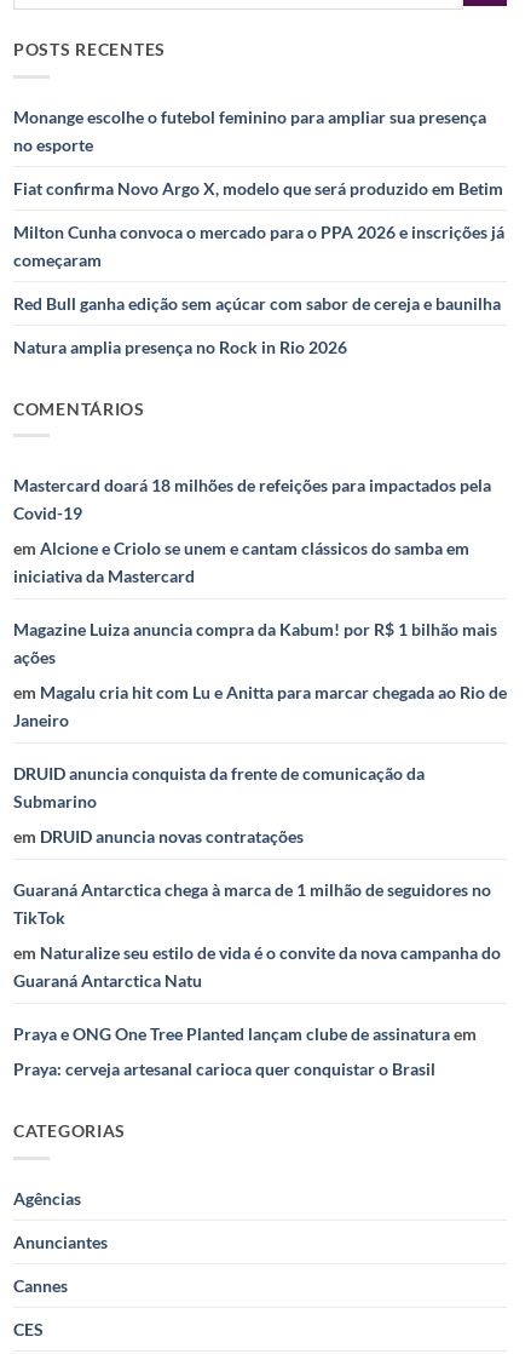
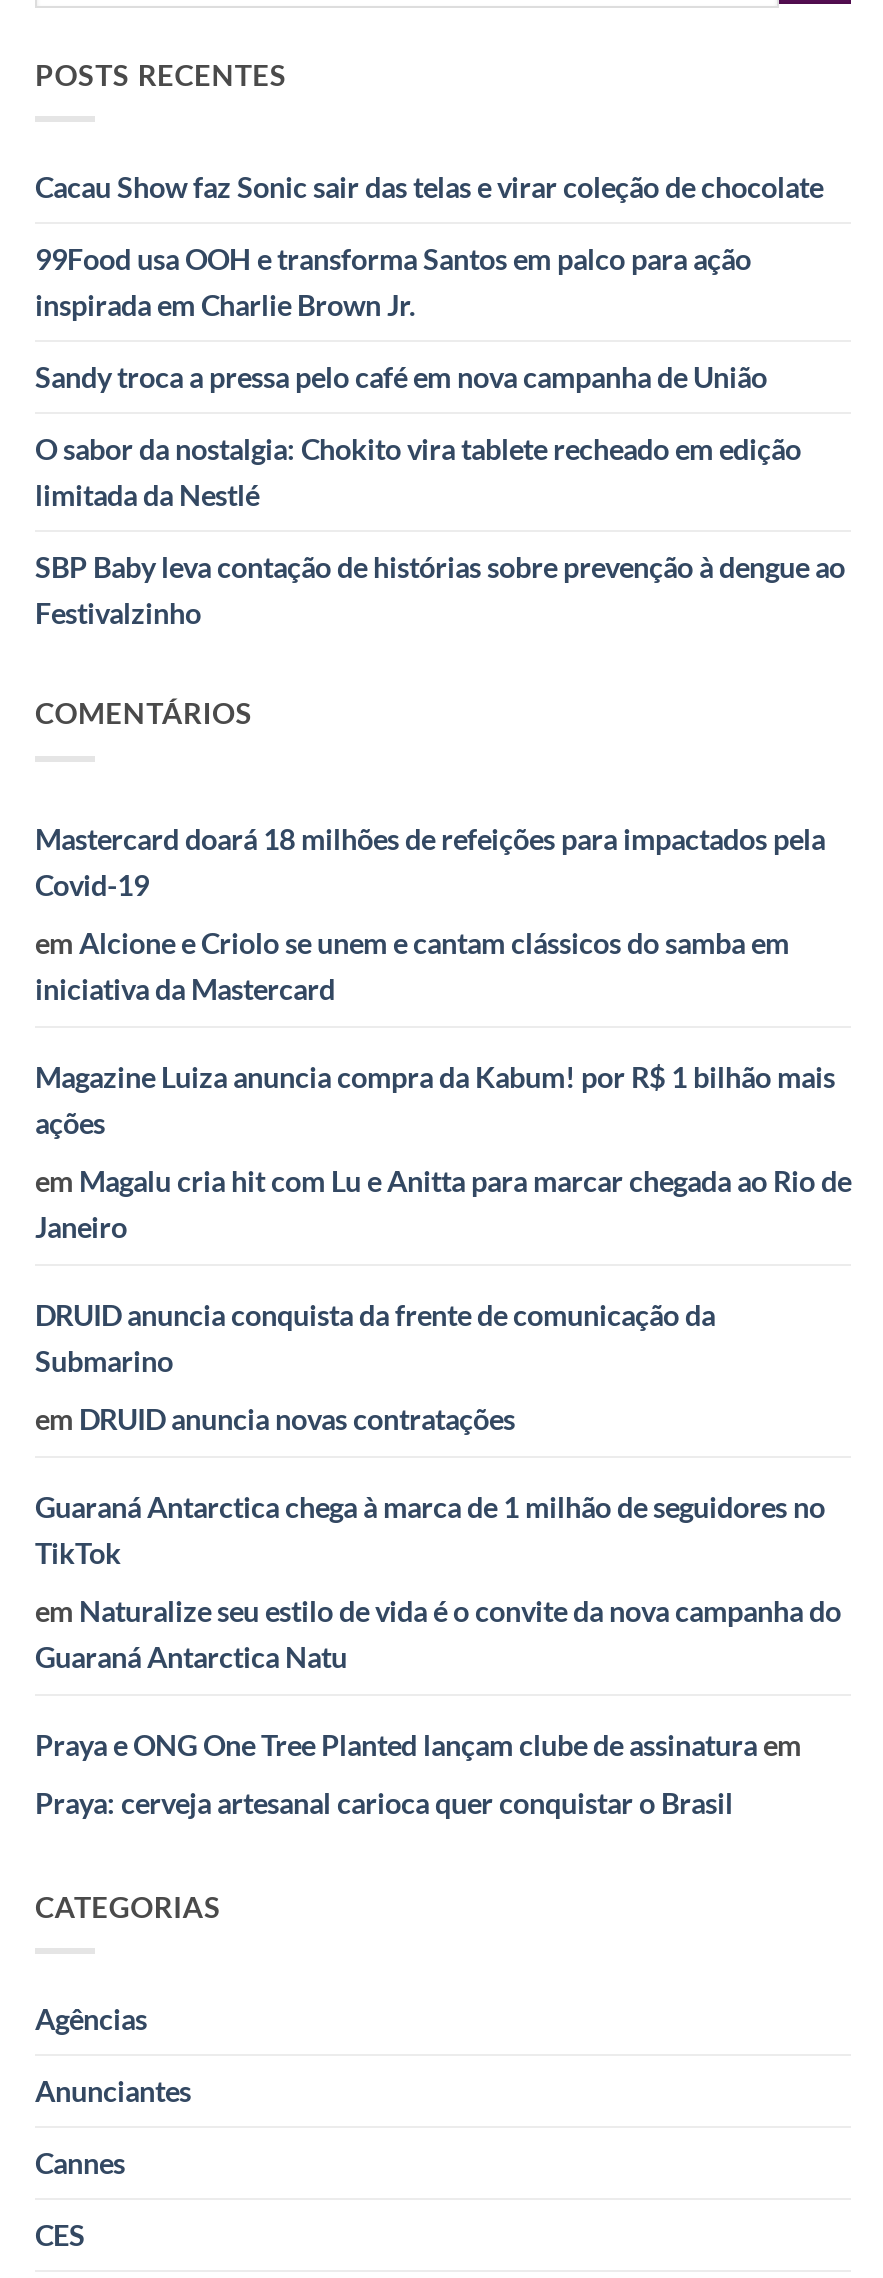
[13,107,486,155] Monange escolhe o futebol feminino para ampliar sua presença | no esporte -> [35,169,823,203] Cacau Show faz Sonic sair das telas e virar coleção de chocolate
[13,178,503,199] Fiat confirma Novo Argo X, modelo que será produzido em Betim -> [35,241,751,321] 99Food usa OOH e transforma Santos em palco para ação | inspirada em Charlie Brown Jr.
[13,222,504,270] Milton Cunha convoca o mercado para o PPA 2026 e inscrições já | começaram -> [35,359,767,393] Sandy troca a pressa pelo café em nova campanha de União
[13,293,501,314] Red Bull ganha edição sem açúcar com sabor de cereja e baunilha -> [35,431,801,511] O sabor da nostalgia: Chokito vira tablete recheado em edição | limitada da Nestlé
[13,337,347,358] Natura amplia presença no Rock in Rio 2026 -> [35,549,845,629] SBP Baby leva contação de histórias sobre prevenção à dengue ao | Festivalzinho

